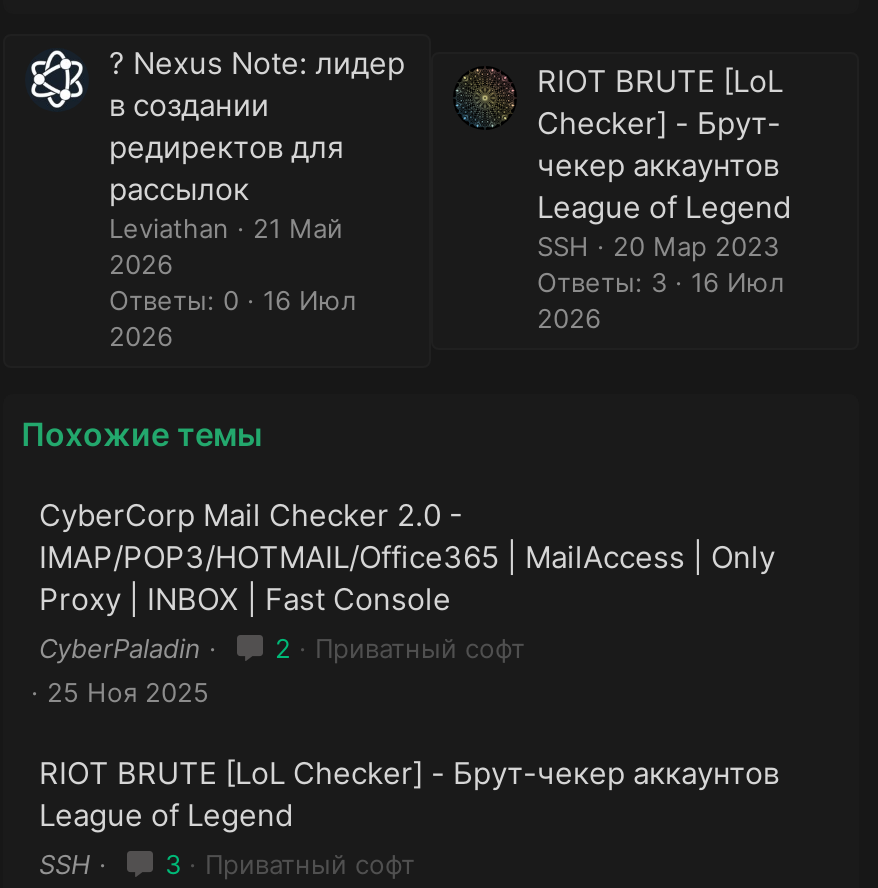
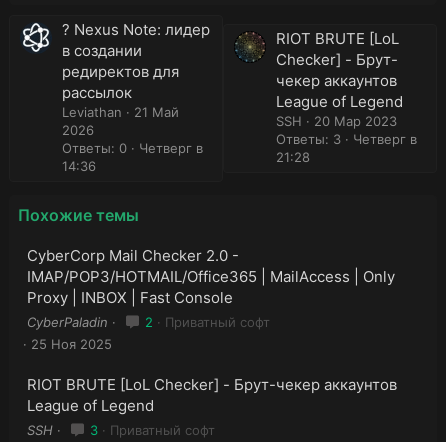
[537,266,785,334] 16 Июл | 2026 -> [276,131,417,165] Четверг в | 21:28
[109,284,357,352] 16 Июл | 2026 -> [62,140,203,174] Четверг в | 14:36

